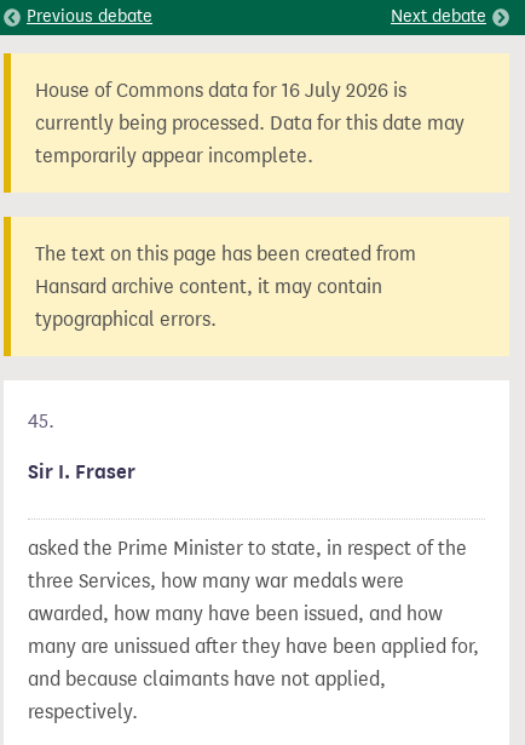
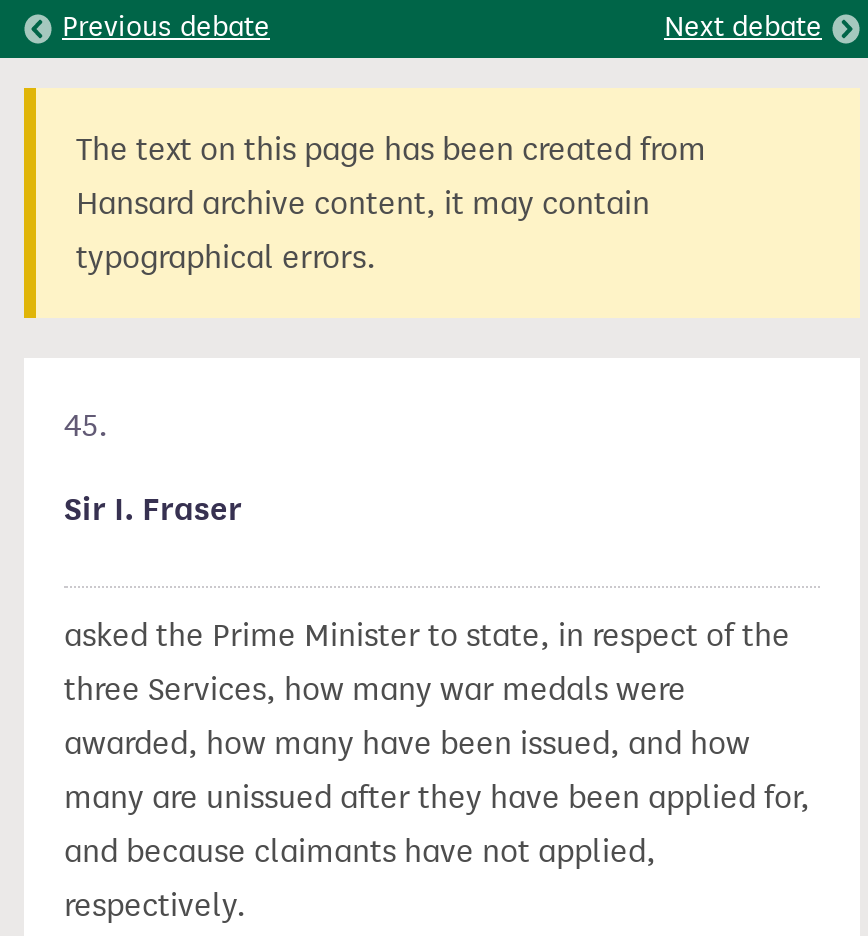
[35,79,465,167] House of Commons data for 16 July 2026 is | currently being processed. Data for this date may | temporarily appear incomplete. -> none

